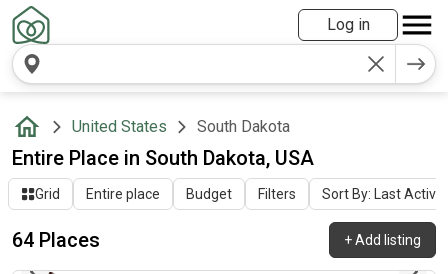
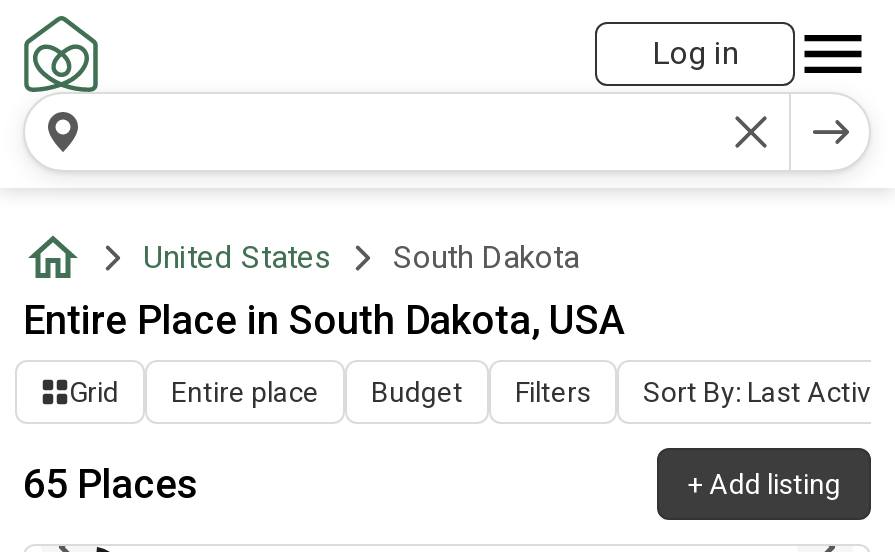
[12,228,100,252] 64 Places -> [23,460,199,508] 65 Places

